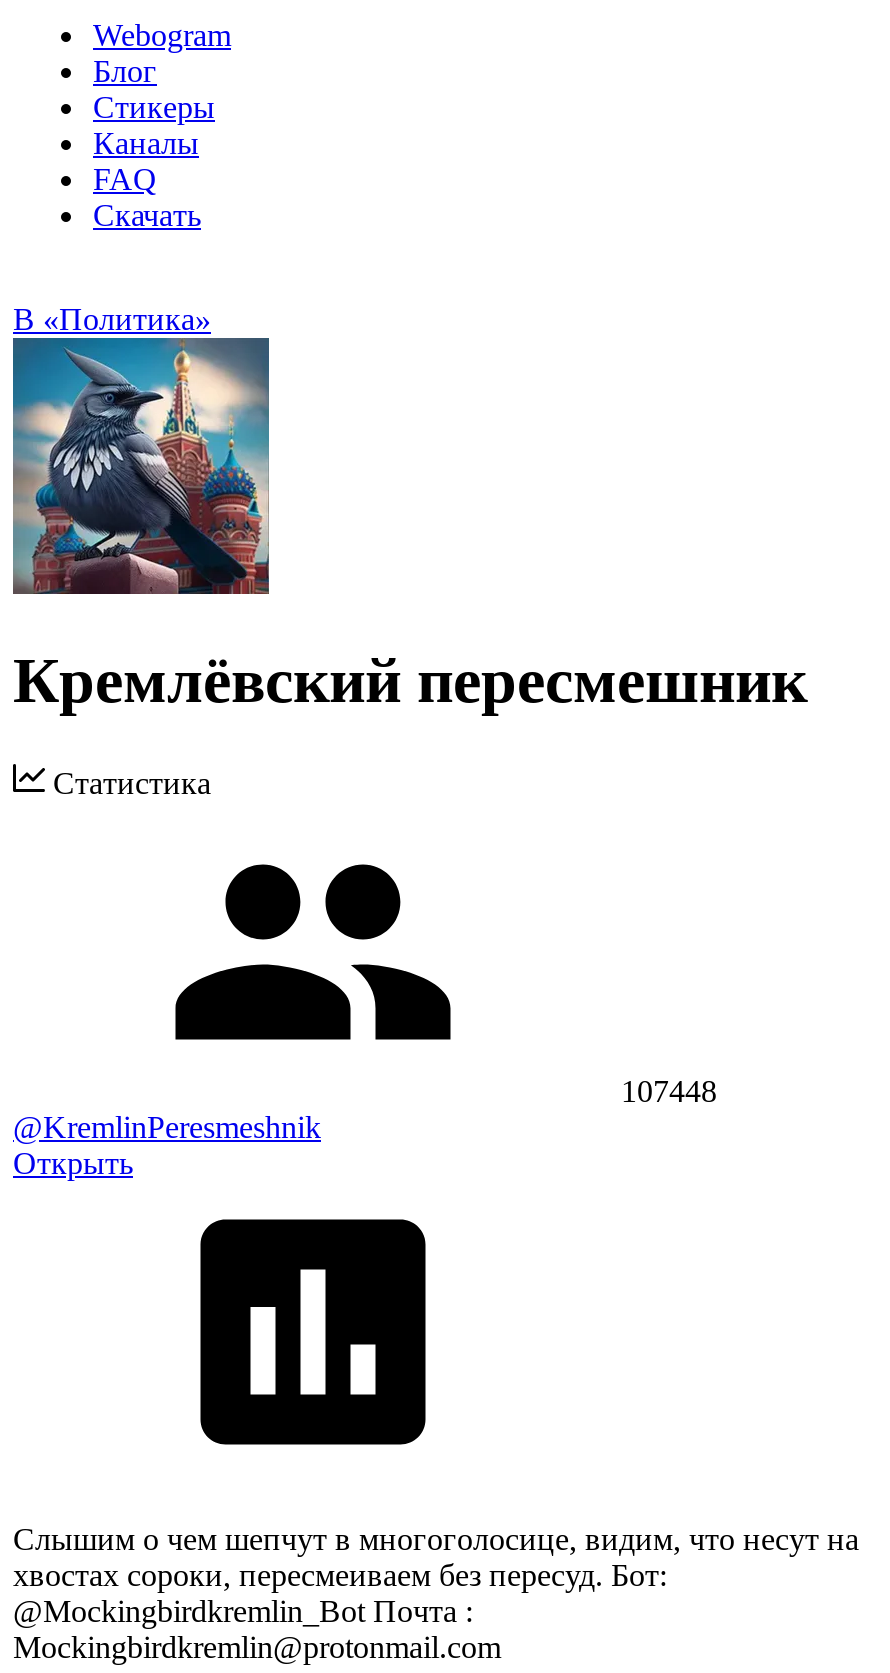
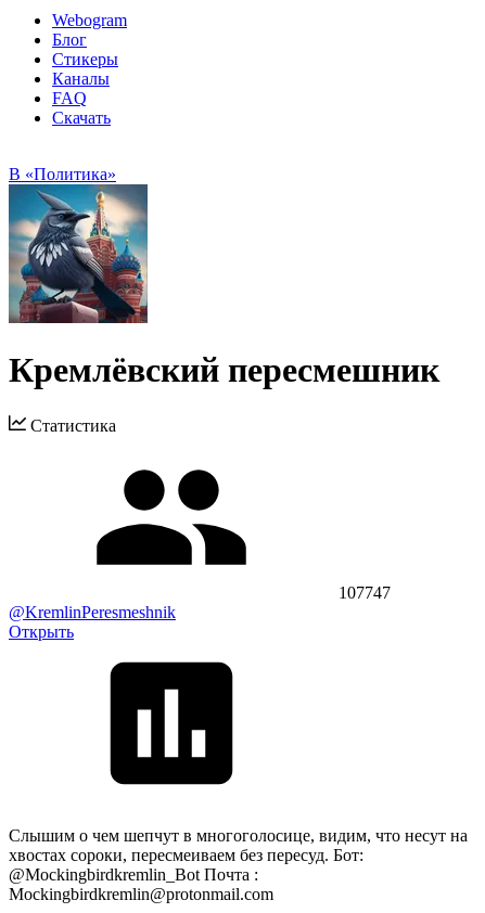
[621,1074,717,1108] 107448 -> [339,583,391,602] 107747

